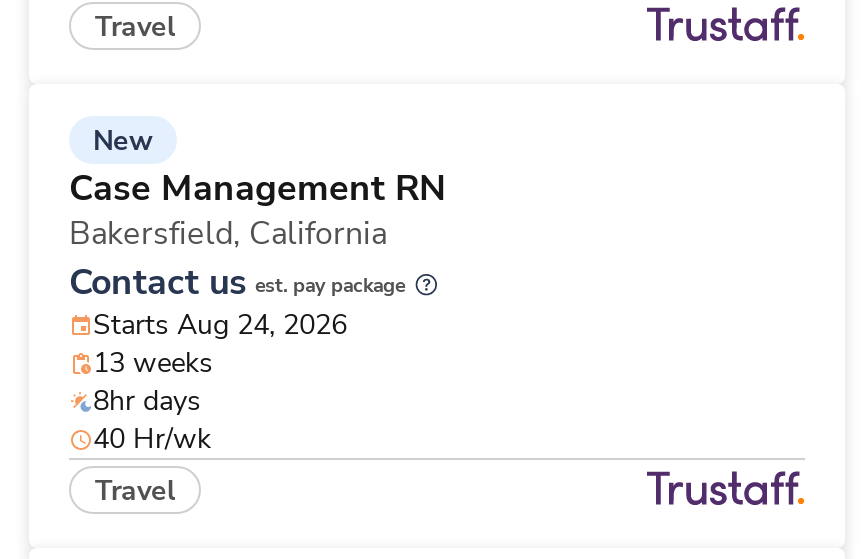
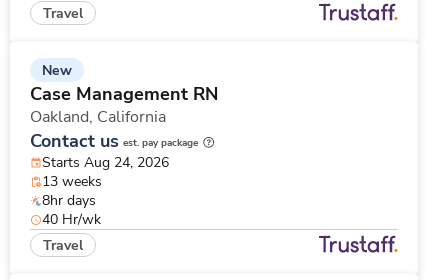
[69,212,387,256] Bakersfield, California -> [30,106,166,128] Oakland, California

